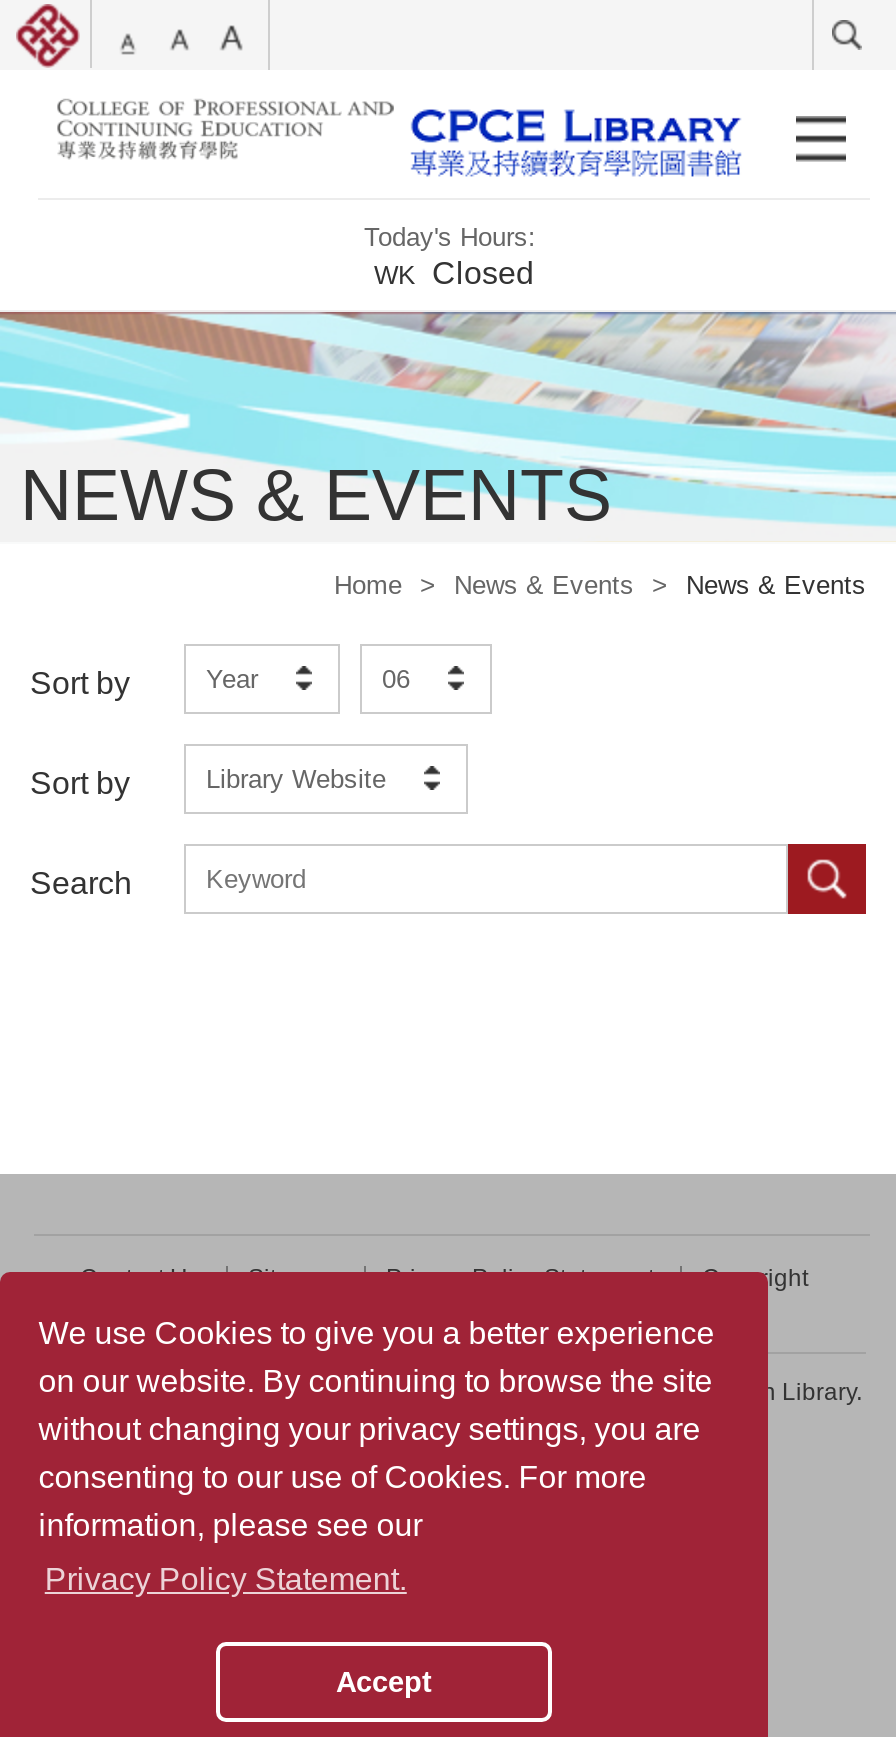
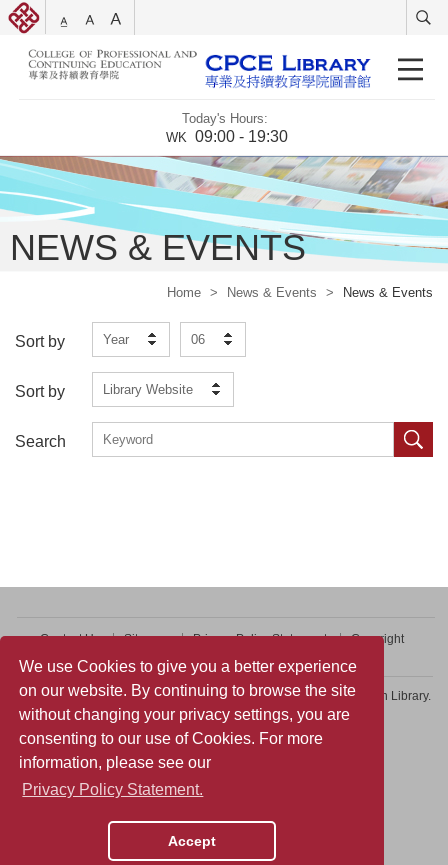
[374,255,534,289] WK Closed -> [166,127,288,144] WK 09:00 - 19:30

